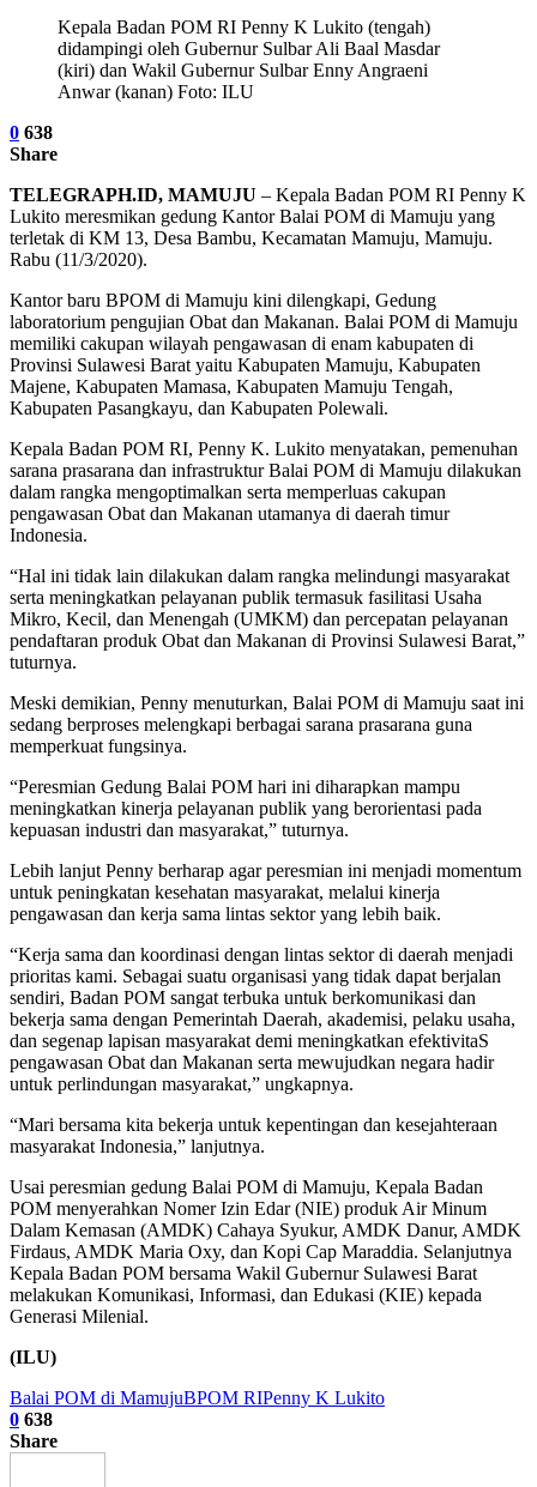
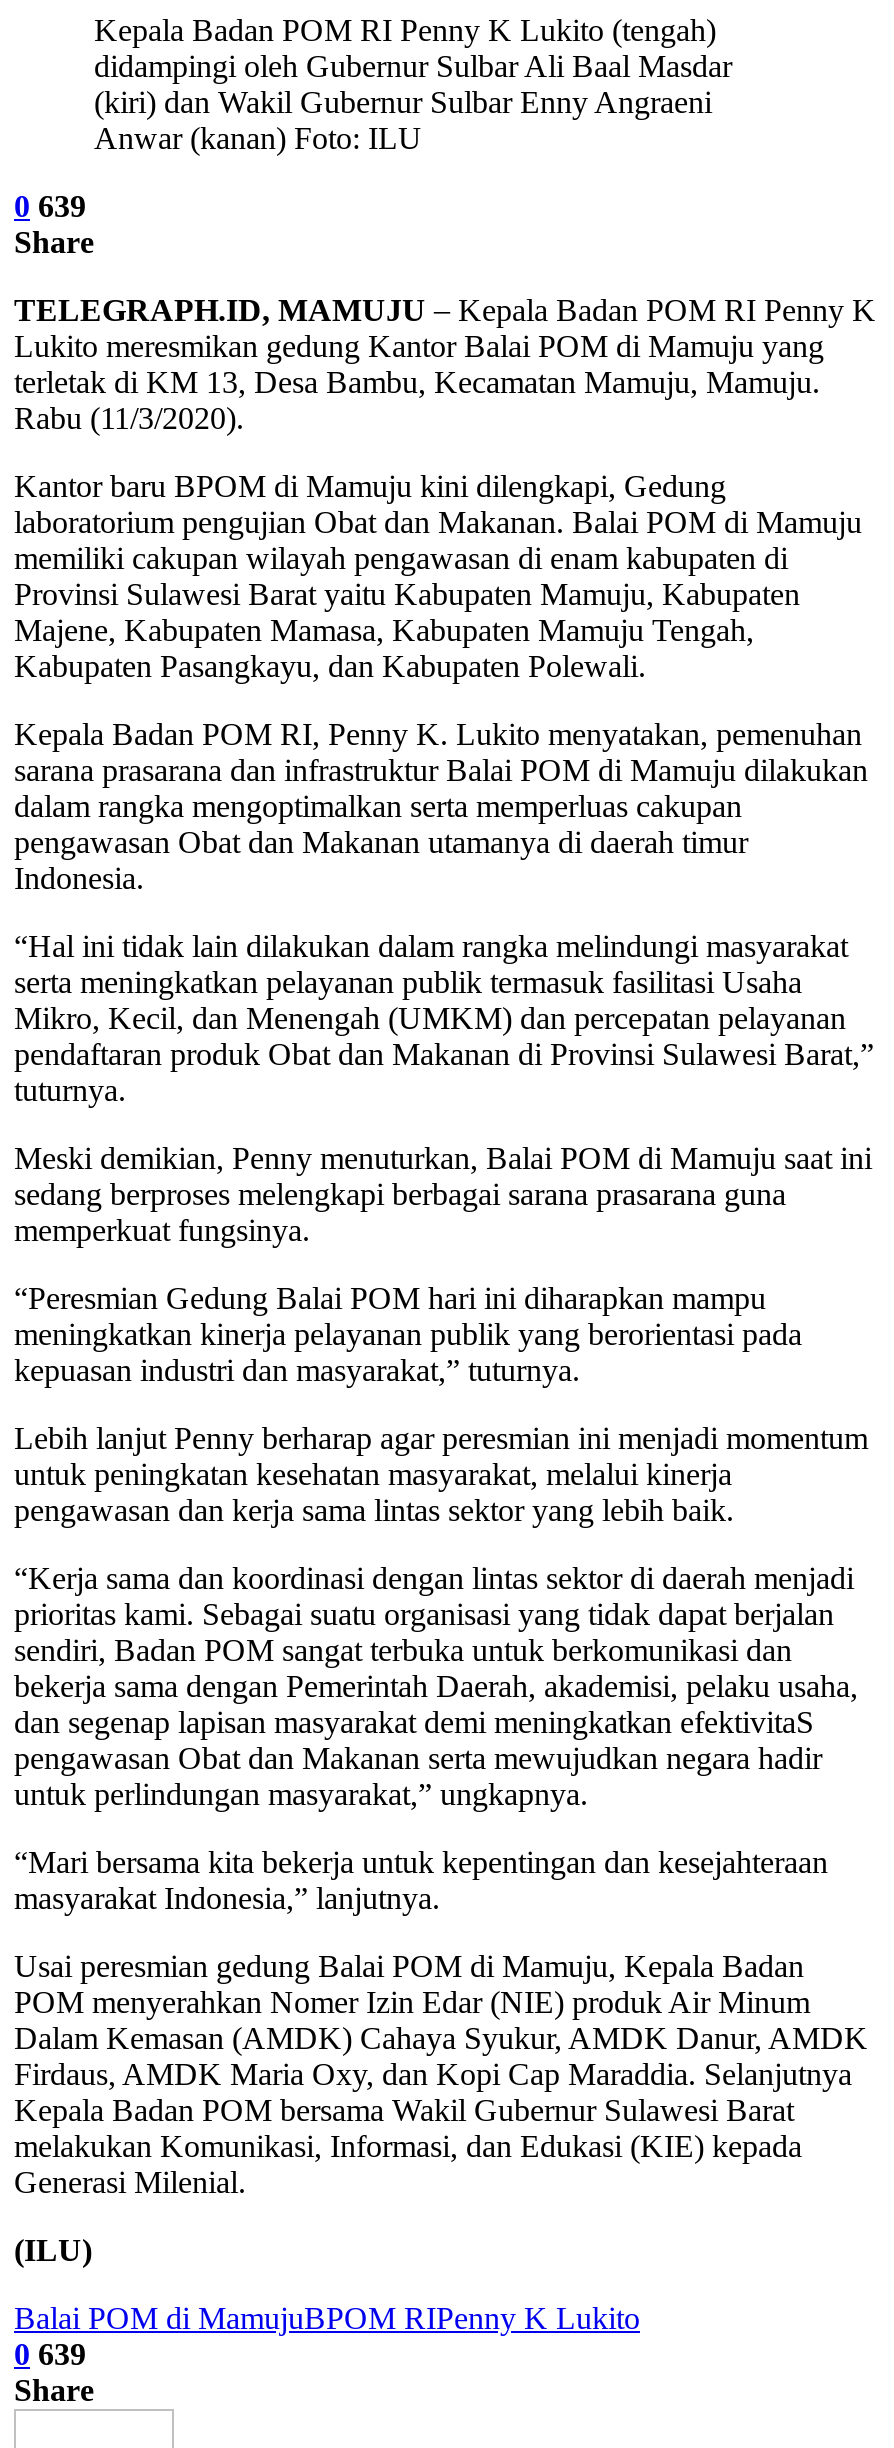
[10,122,53,142] 0 638 -> [14,189,86,223] 0 639
[10,1409,53,1429] 0 638 -> [14,2337,86,2371] 0 639

